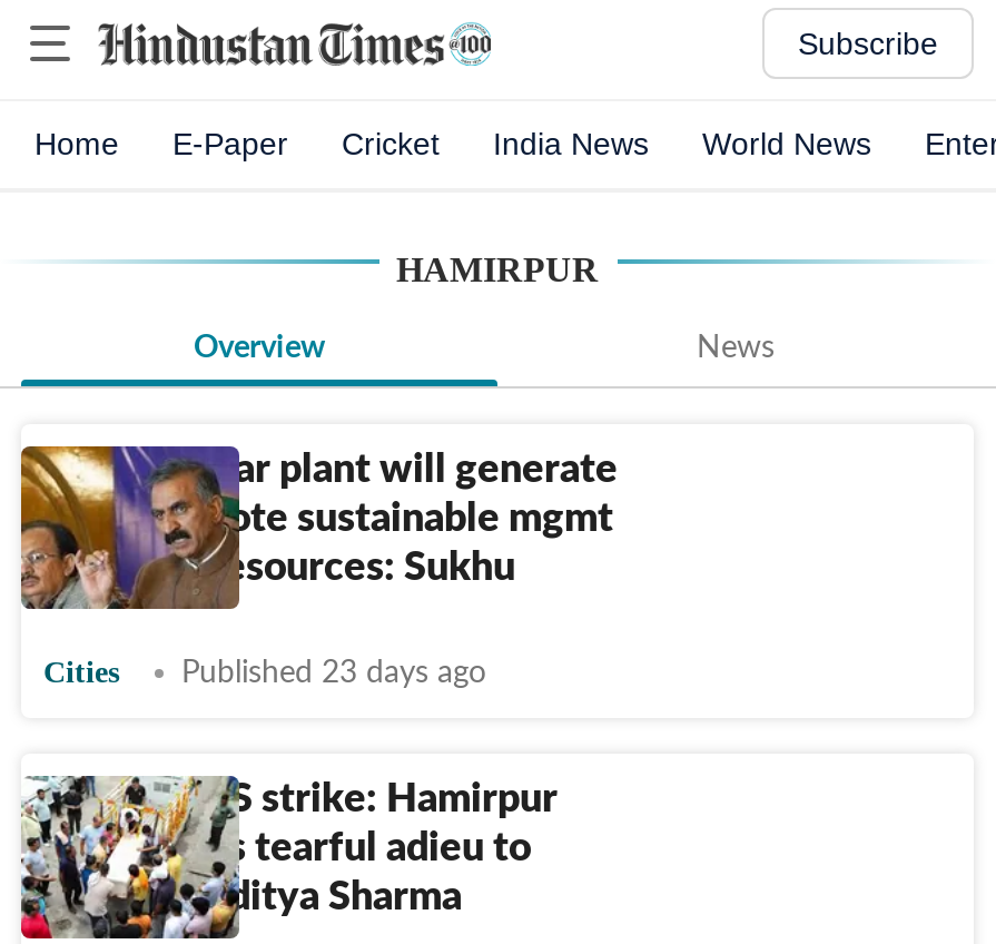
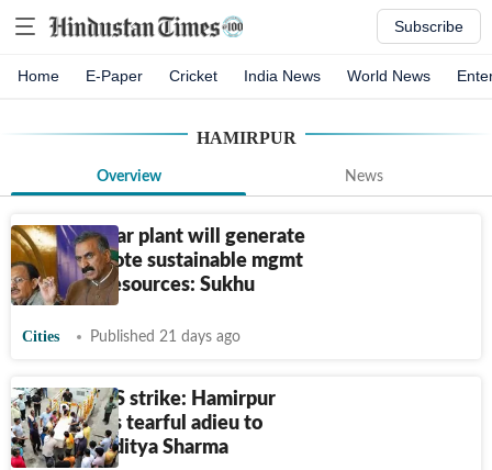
[181,658,486,689] Published 23 days ago -> [90,329,241,345] Published 21 days ago

